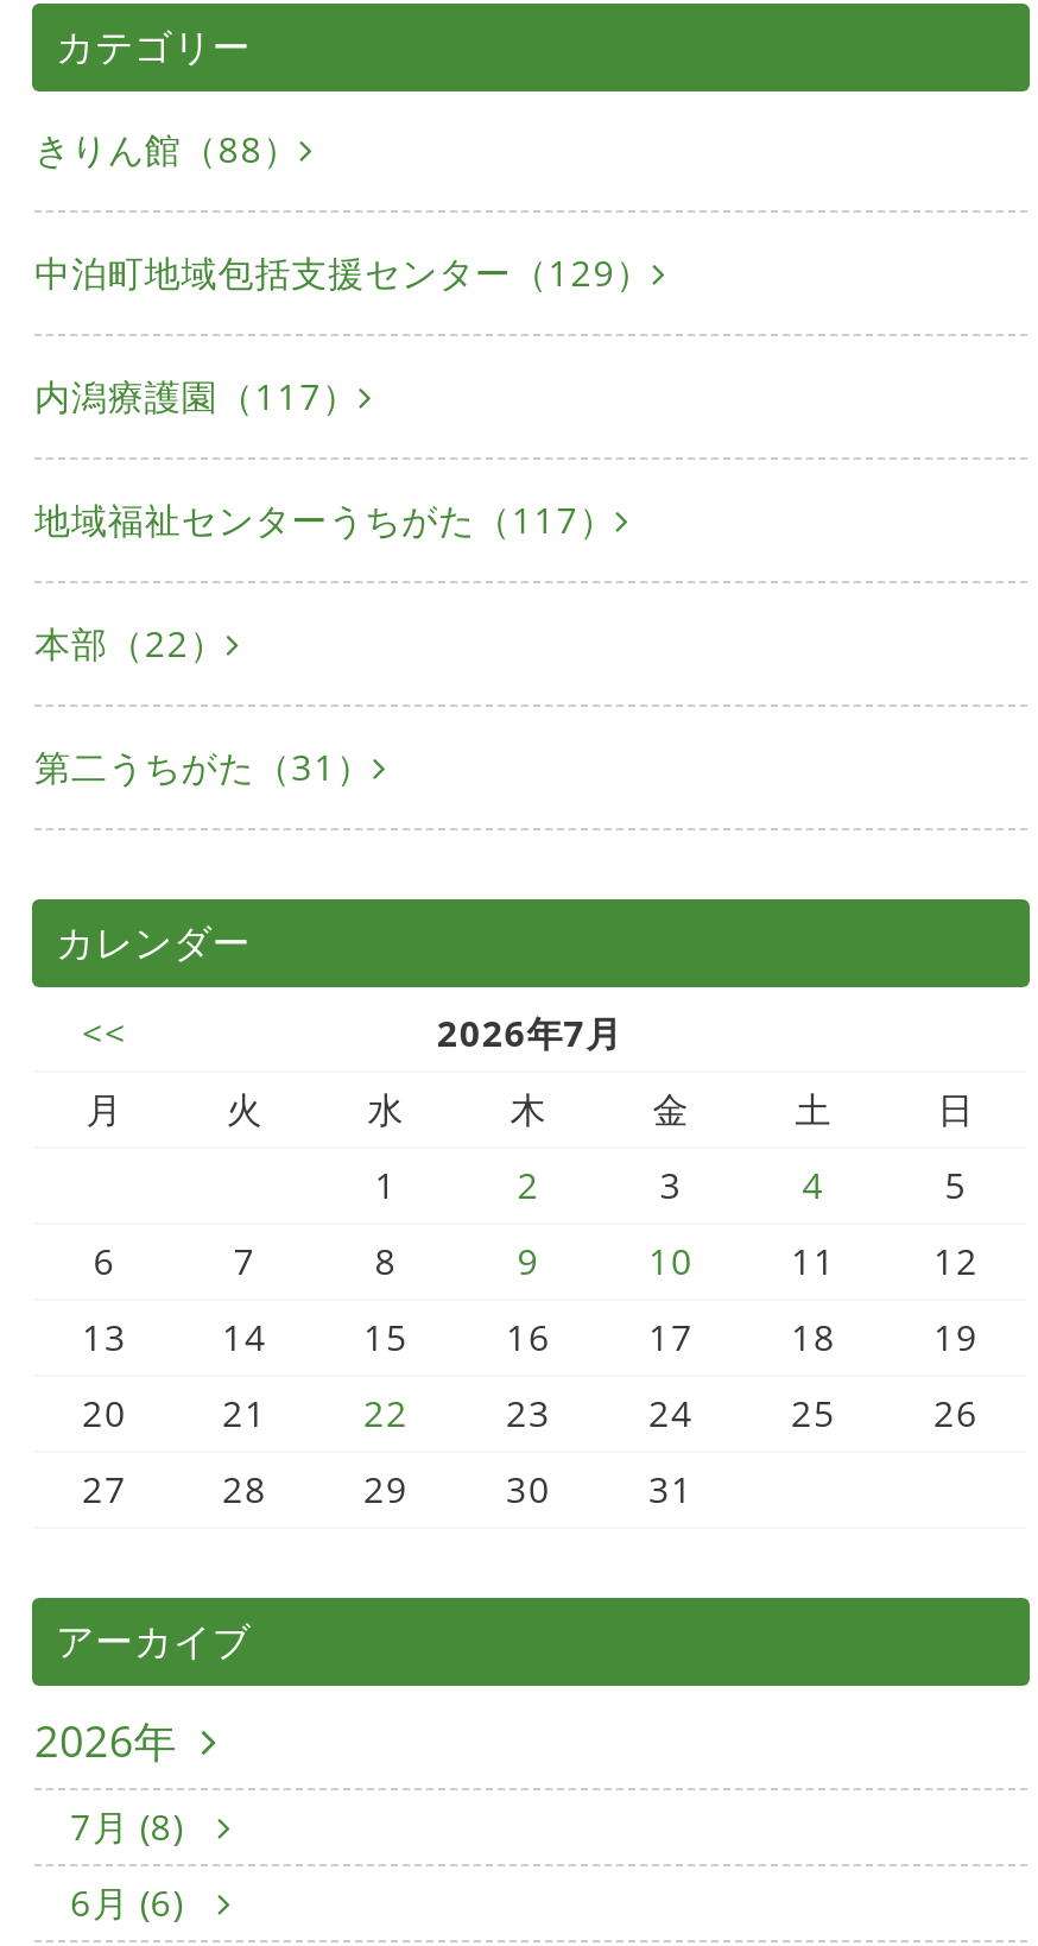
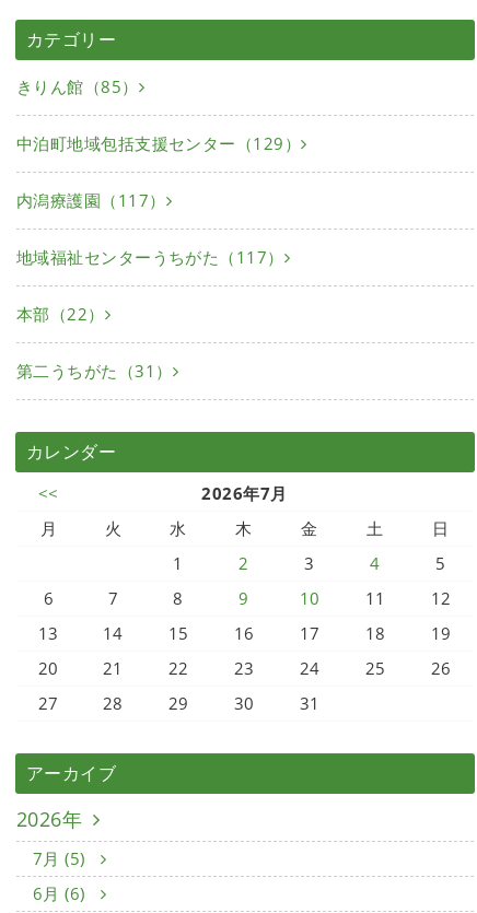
[34,126,300,173] きりん館（88） -> [16,75,139,97] きりん館（85）
[70,1803,194,1851] 7月 (8) -> [33,847,90,869] 7月 (5)

